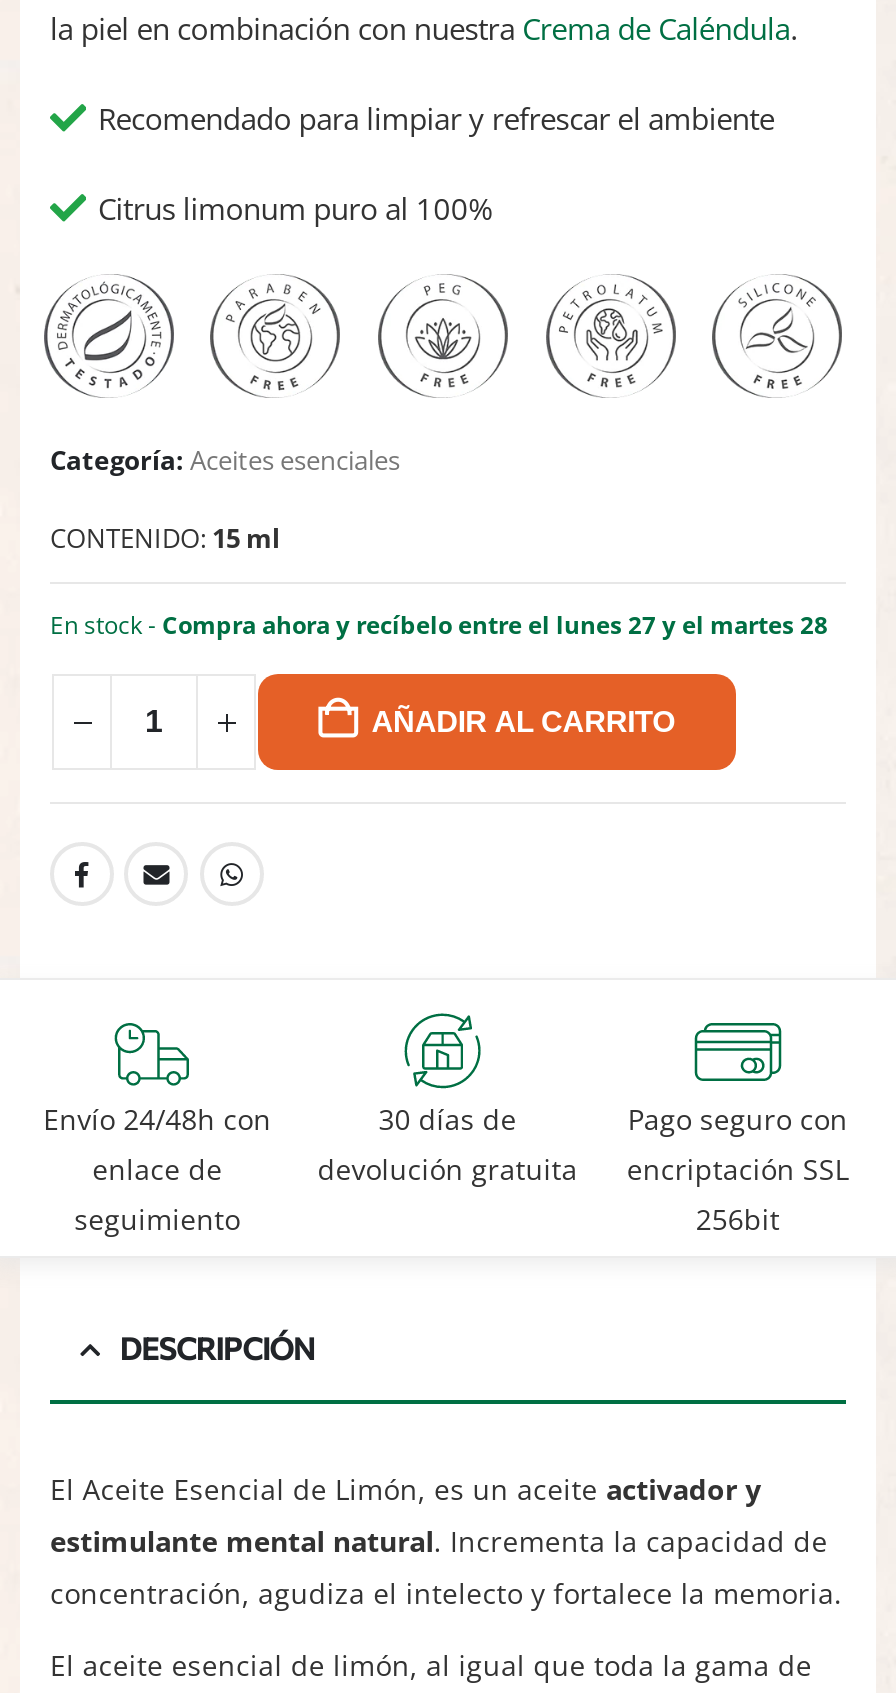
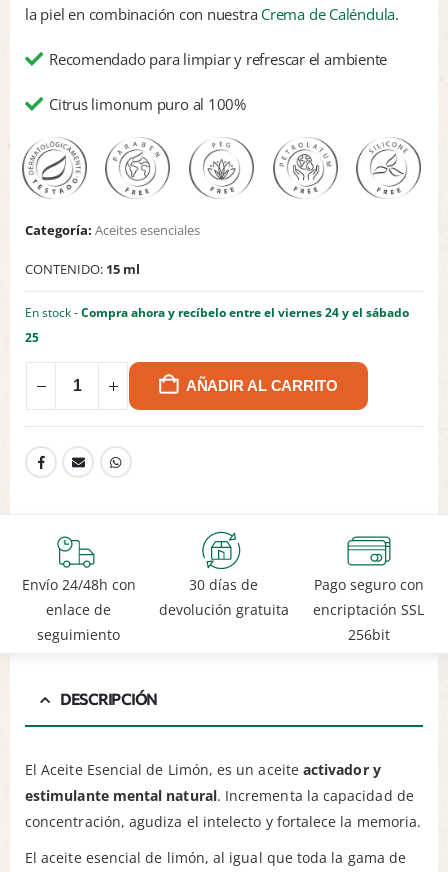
[50,609,828,643] En stock - Compra ahora y recíbelo entre el lunes 27 y el martes 28 -> [25,304,409,346] En stock - Compra ahora y recíbelo entre el viernes 24 y el sábado | 25

